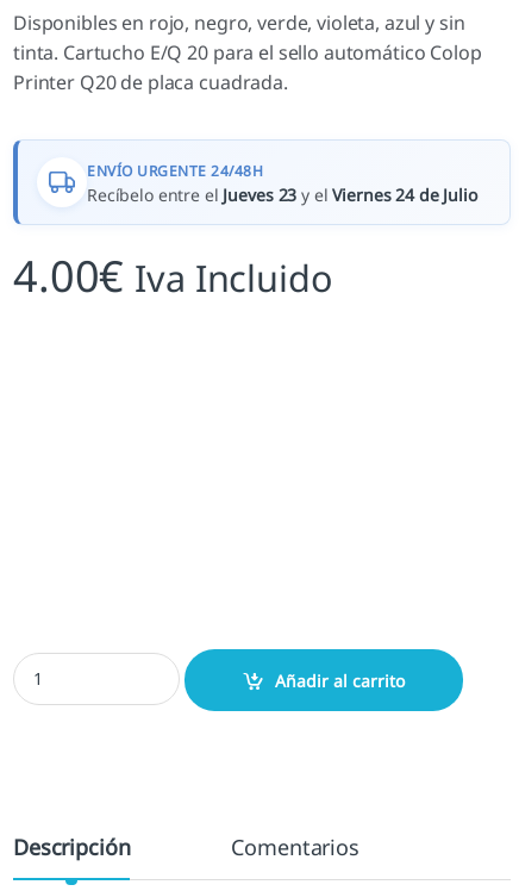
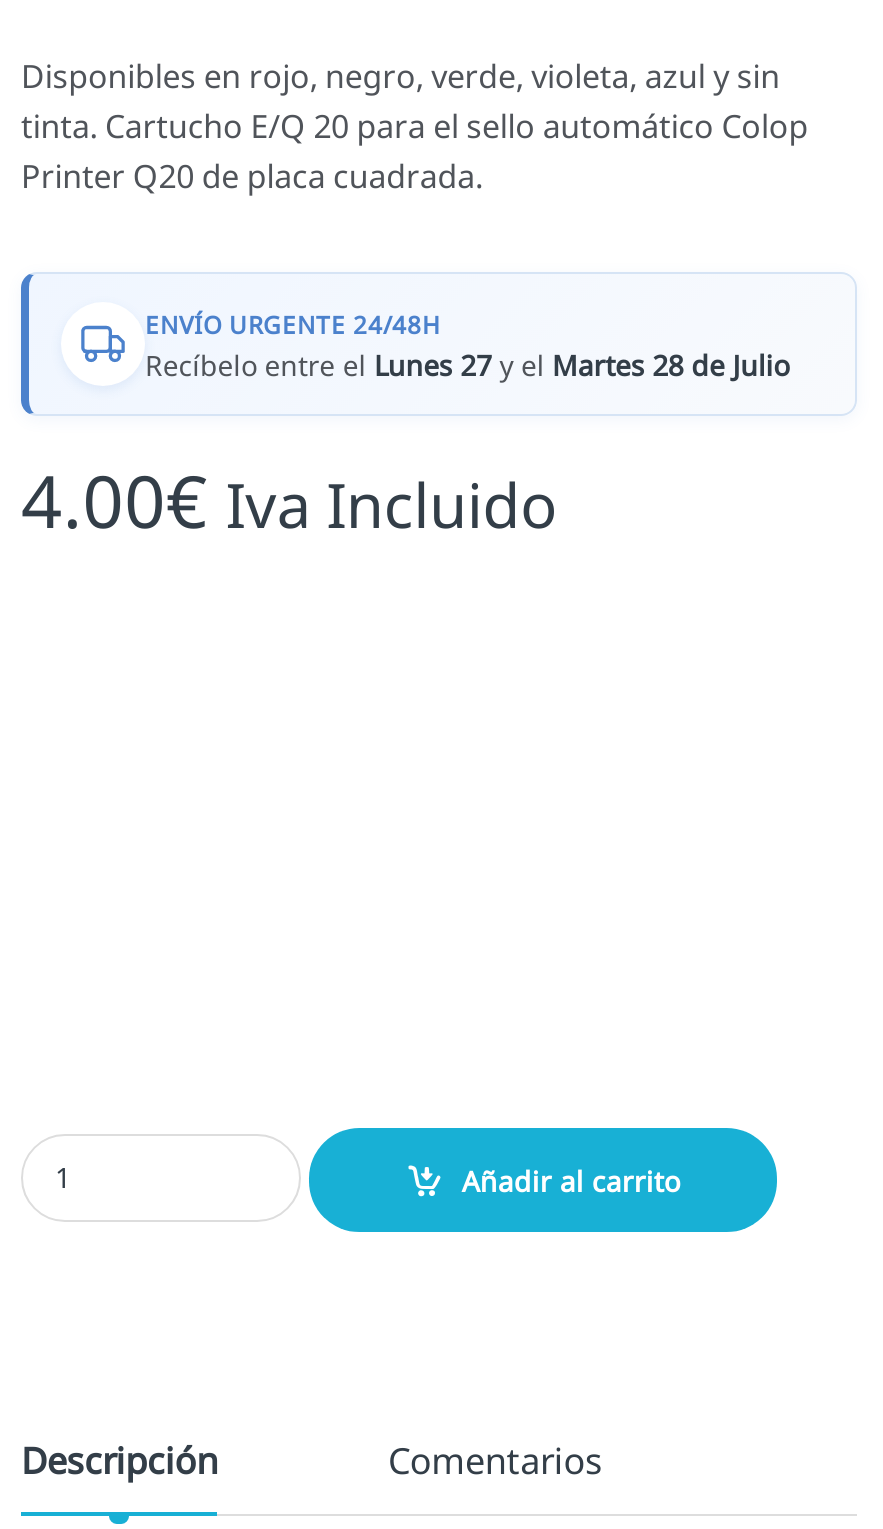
[87,183,477,206] Recíbelo entre el Jueves 23 y el Viernes 24 de Julio -> [145,346,789,384] Recíbelo entre el Lunes 27 y el Martes 28 de Julio

